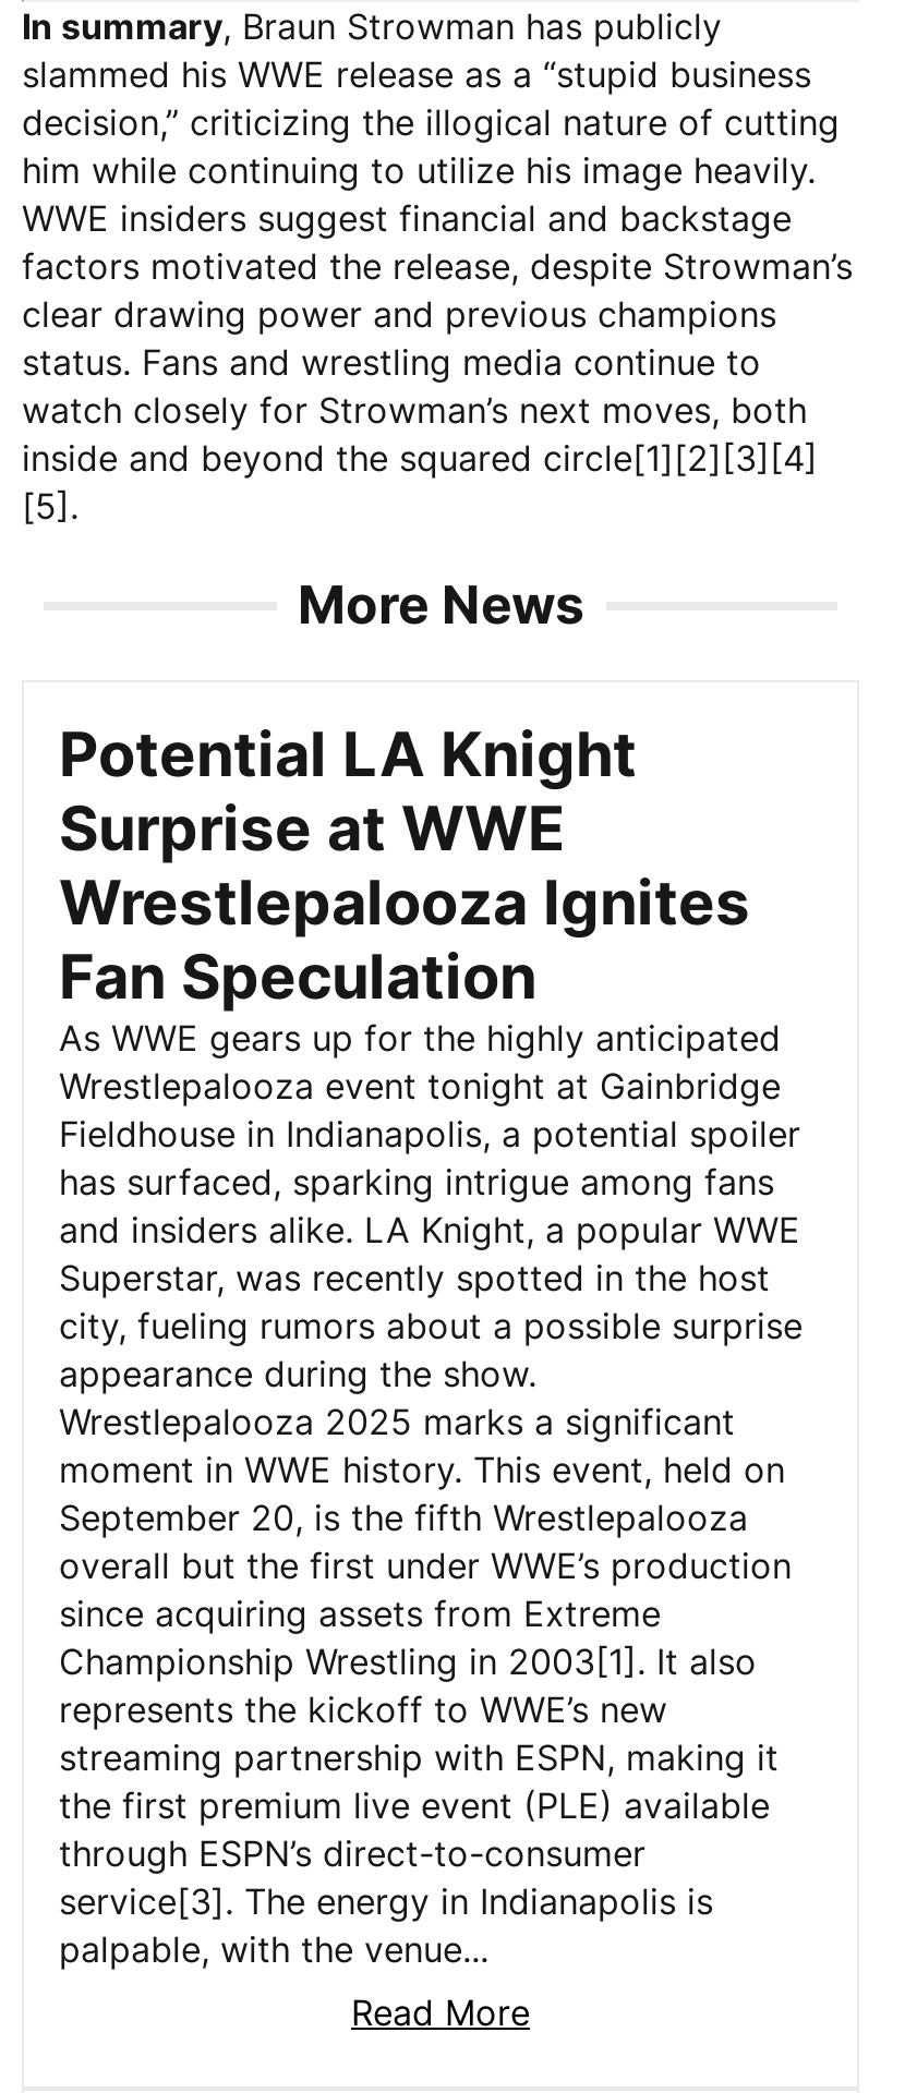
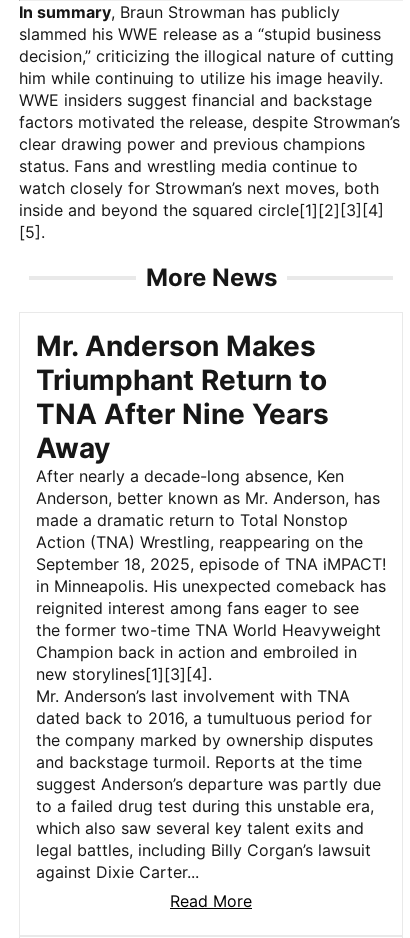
[59,717,803,1971] Potential LA Knight | Surprise at WWE | Wrestlepalooza Ignites | Fan Speculation | As WWE gears up for the highly anticipated | Wrestlepalooza event tonight at Gainbridge | Fieldhouse in Indianapolis, a potential spoiler | has surfaced, sparking intrigue among fans | and insiders alike. LA Knight, a popular WWE | Superstar, was recently spotted in the host | city, fueling rumors about a possible surprise | appearance during the show. | Wrestlepalooza 2025 marks a significant | moment in WWE history. This event, held on | September 20, is the fifth Wrestlepalooza | overall but the first under WWE’s production | since acquiring assets from Extreme | Championship Wrestling in 2003[1]. It also | represents the kickoff to WWE’s new | streaming partnership with ESPN, making it | the first premium live event (PLE) available | through ESPN’s direct-to-consumer | service[3]. The energy in Indianapolis is | palpable, with the venue... -> [36,329,386,882] Mr. Anderson Makes | Triumphant Return to | TNA After Nine Years | Away | After nearly a decade-long absence, Ken | Anderson, better known as Mr. Anderson, has | made a dramatic return to Total Nonstop | Action (TNA) Wrestling, reappearing on the | September 18, 2025, episode of TNA iMPACT! | in Minneapolis. His unexpected comeback has | reignited interest among fans eager to see | the former two-time TNA World Heavyweight | Champion back in action and embroiled in | new storylines[1][3][4]. | Mr. Anderson’s last involvement with TNA | dated back to 2016, a tumultuous period for | the company marked by ownership disputes | and backstage turmoil. Reports at the time | suggest Anderson’s departure was partly due | to a failed drug test during this unstable era, | which also saw several key talent exits and | legal battles, including Billy Corgan’s lawsuit | against Dixie Carter...

